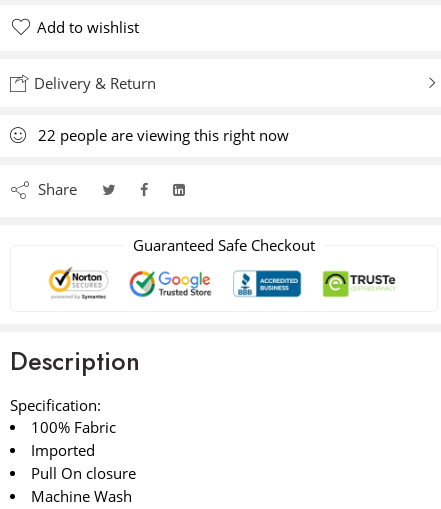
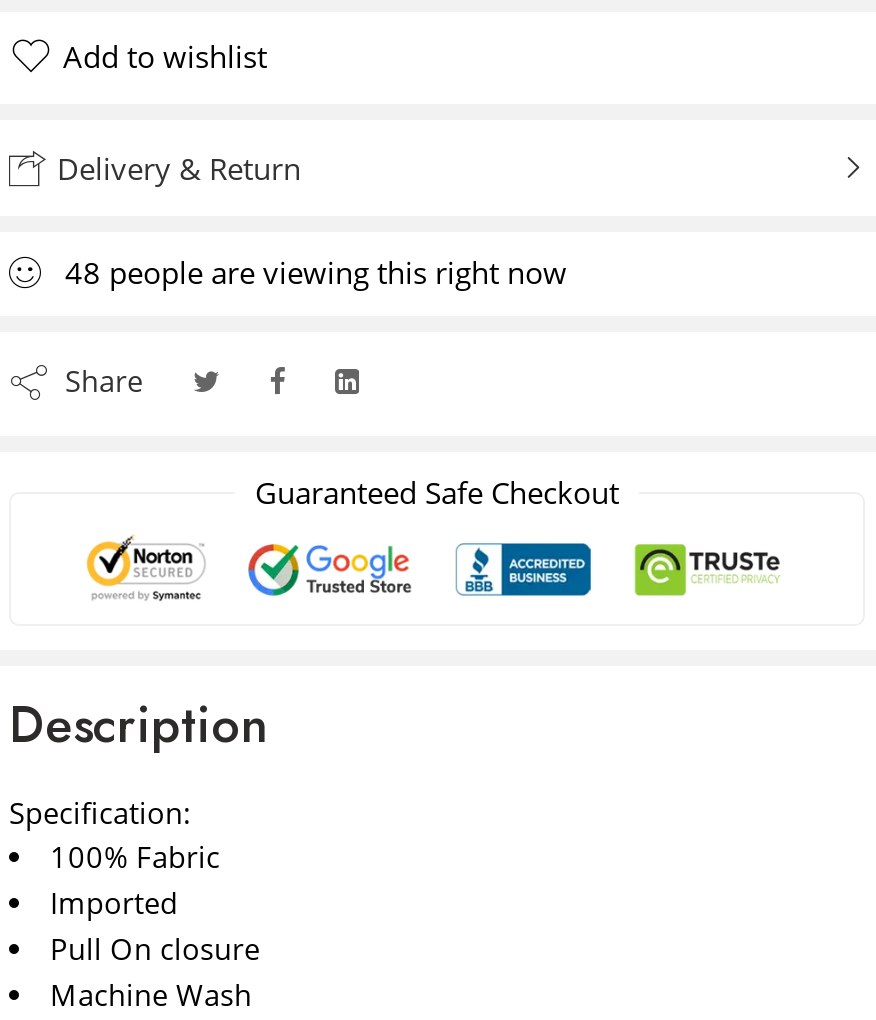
[38,125,289,145] 22 people are viewing this right now -> [65,253,567,293] 48 people are viewing this right now

